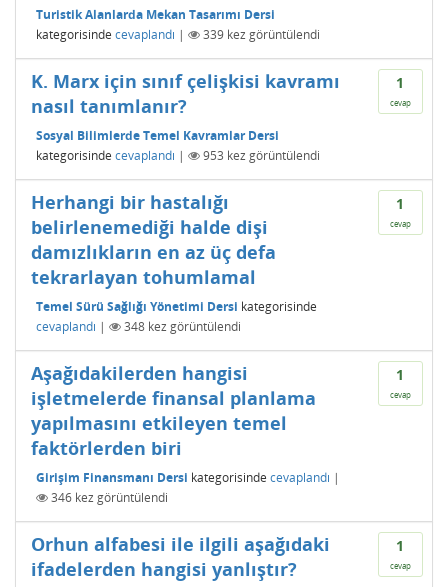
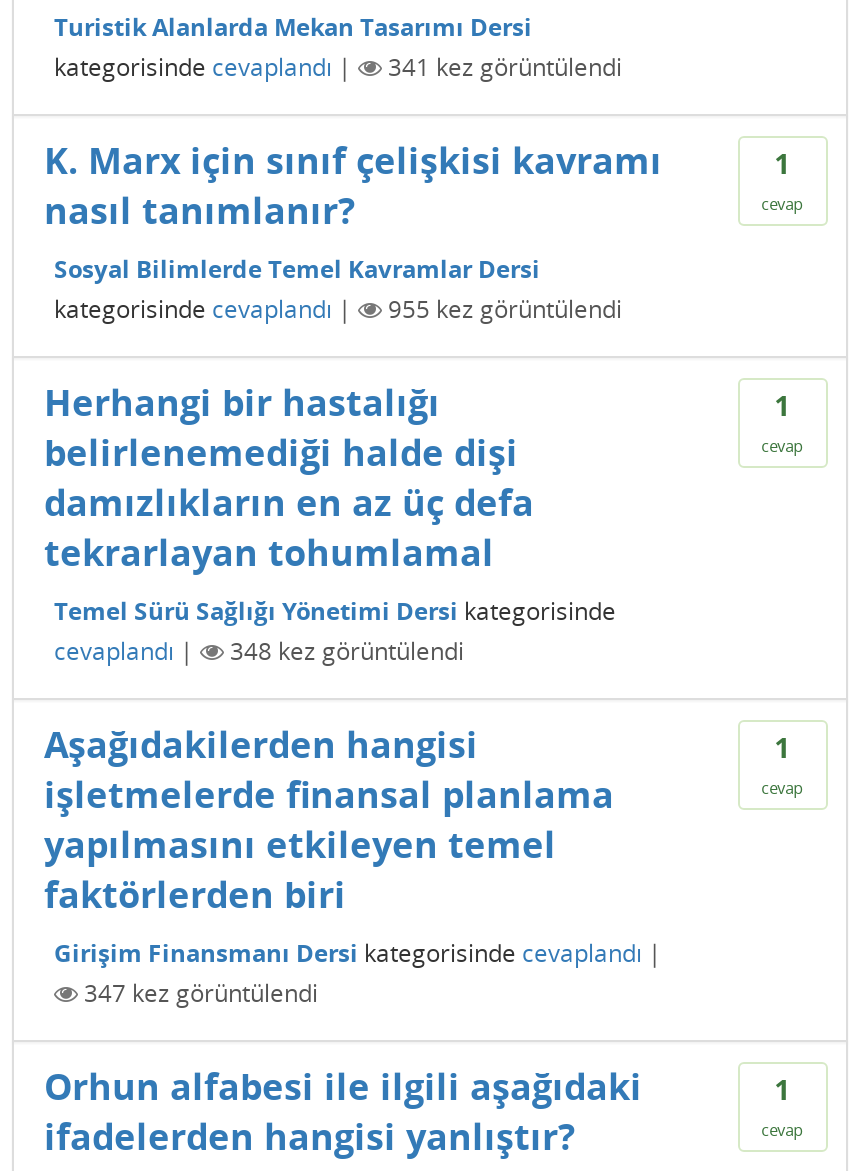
[203,26,320,43] 339 kez görüntülendi -> [388,50,622,84] 341 kez görüntülendi
[203,147,320,164] 953 kez görüntülendi -> [388,292,622,326] 955 kez görüntülendi
[51,489,168,506] 346 kez görüntülendi -> [84,976,318,1010] 347 kez görüntülendi

